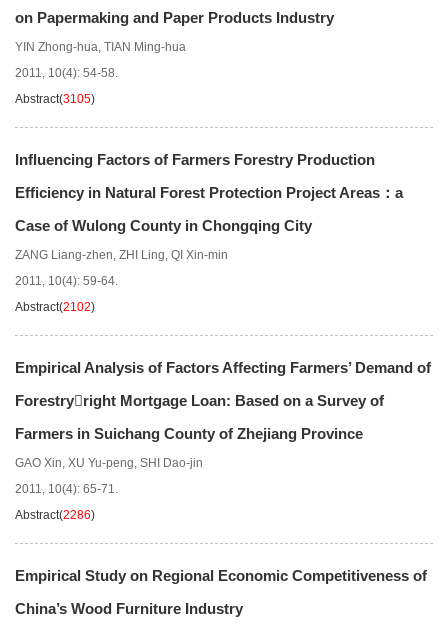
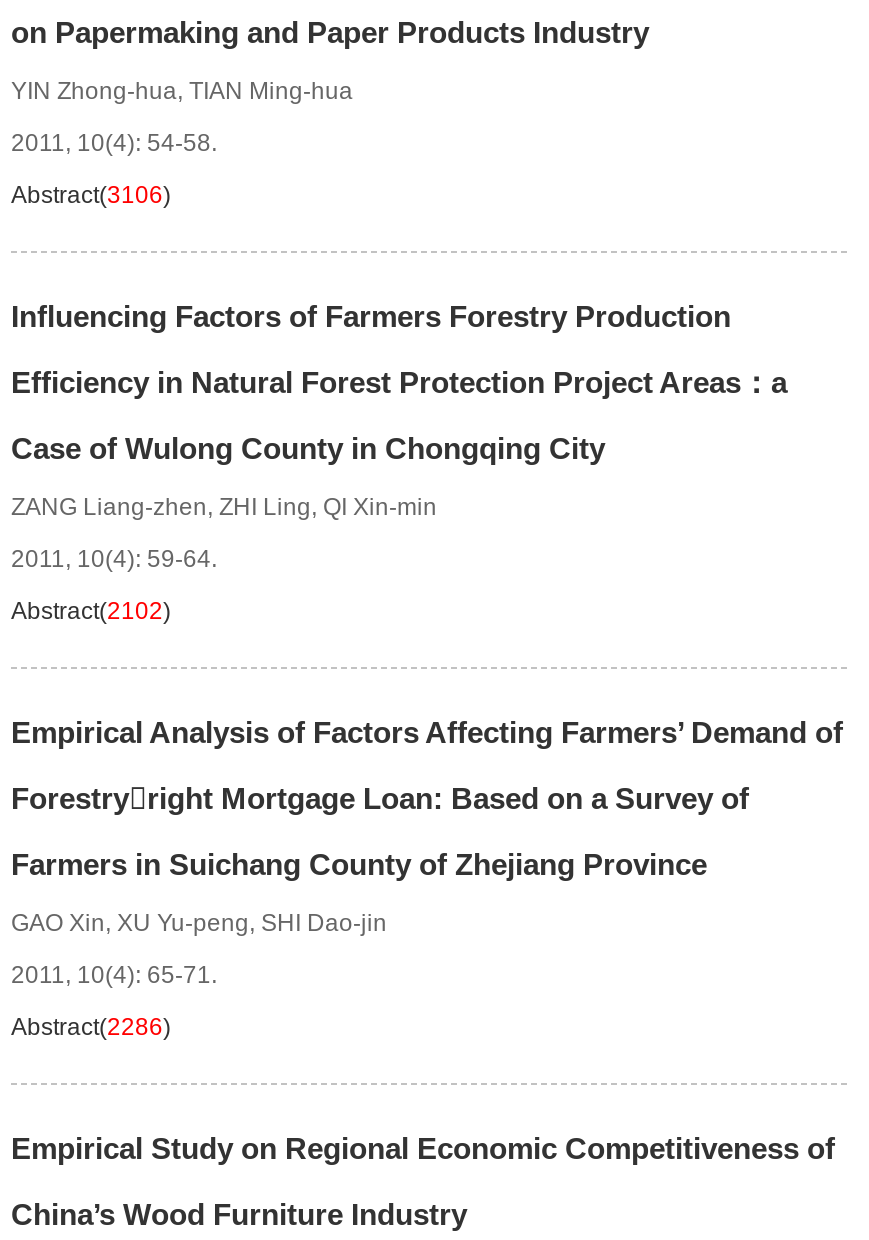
[15,92,95,106] Abstract(3105) -> [11,181,171,209] Abstract(3106)

